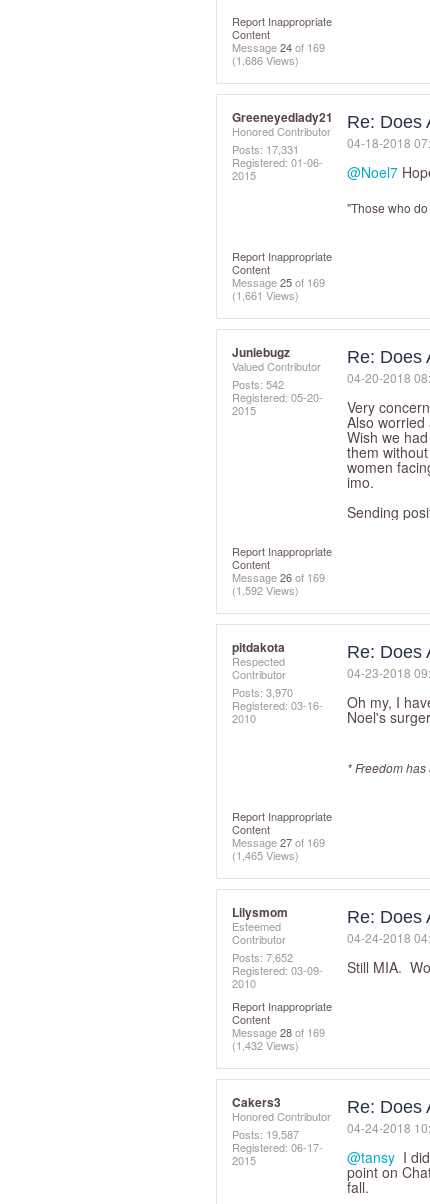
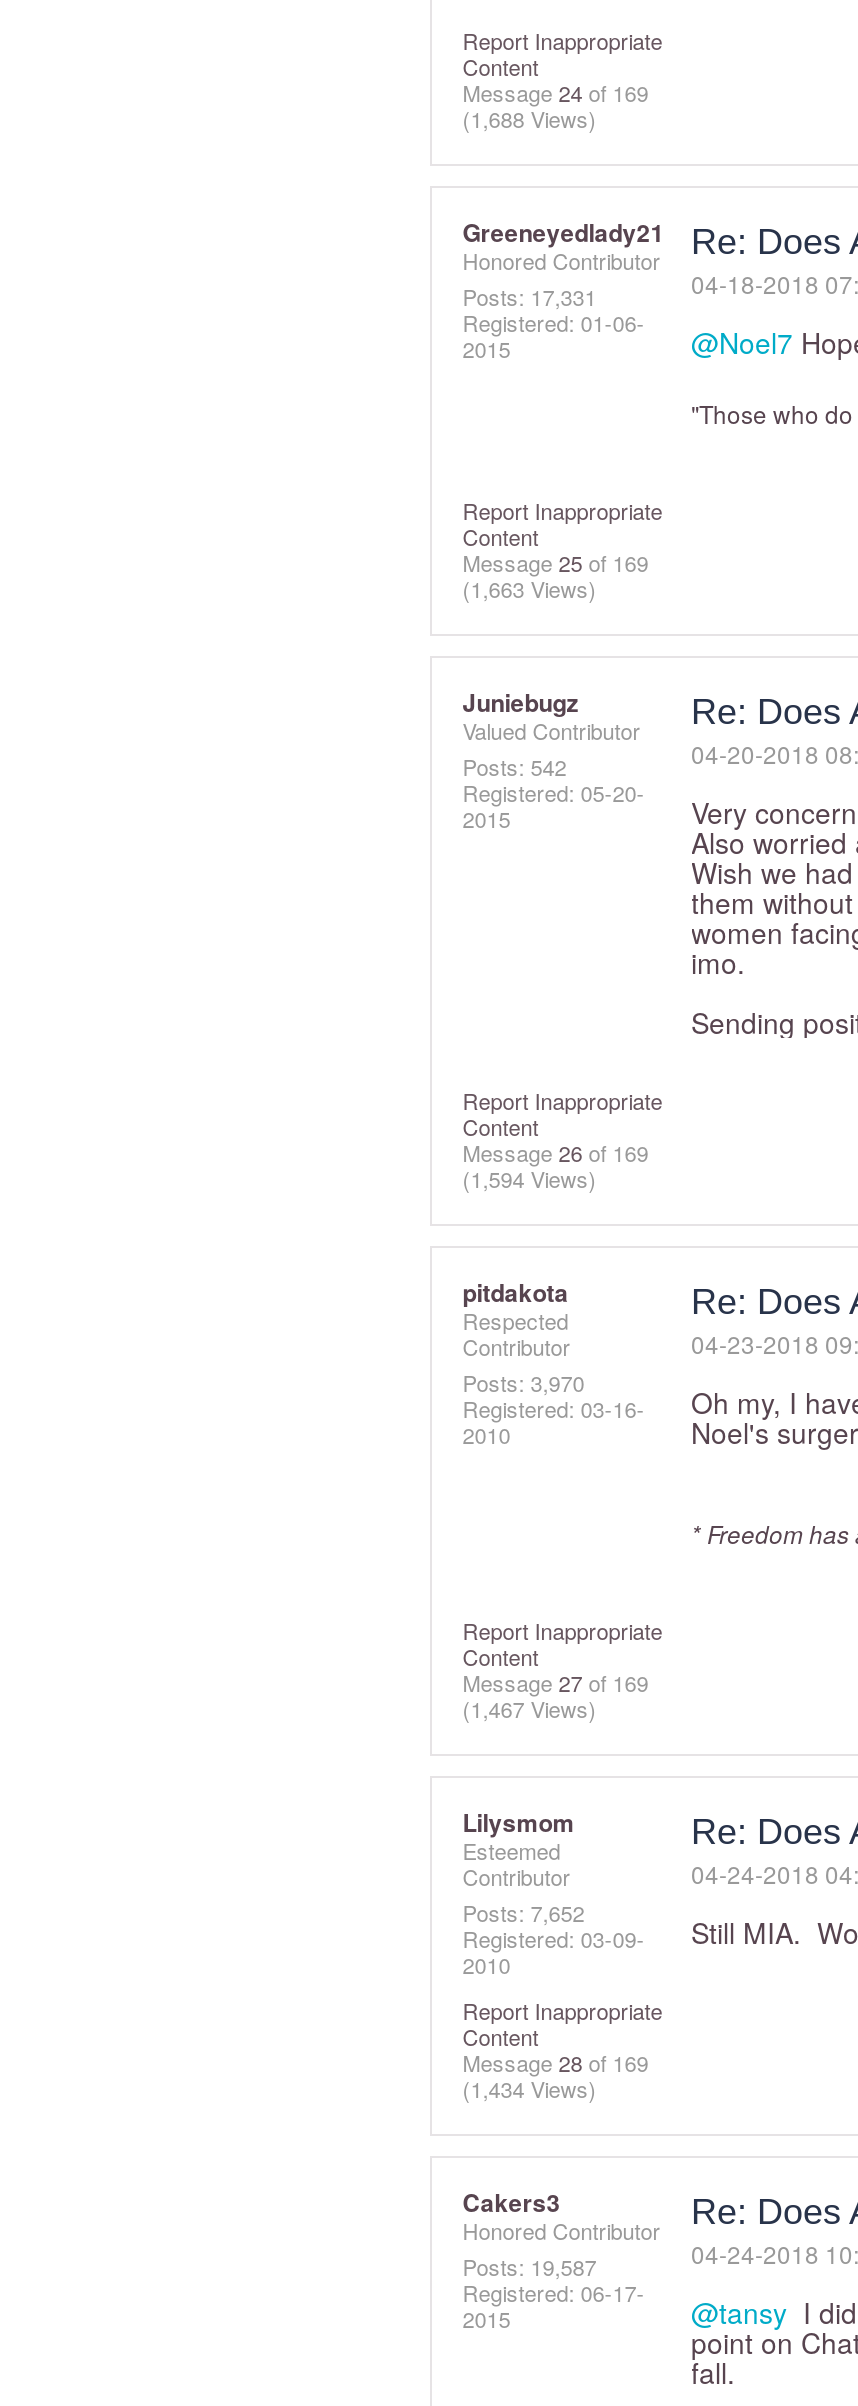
[232,52,299,68] (1,686 Views) -> [462,102,596,134] (1,688 Views)
[232,287,299,303] (1,661 Views) -> [462,572,596,604] (1,663 Views)
[232,582,299,598] (1,592 Views) -> [462,1162,596,1194] (1,594 Views)
[232,847,299,863] (1,465 Views) -> [462,1692,596,1724] (1,467 Views)
[232,1037,299,1053] (1,432 Views) -> [462,2072,596,2104] (1,434 Views)

